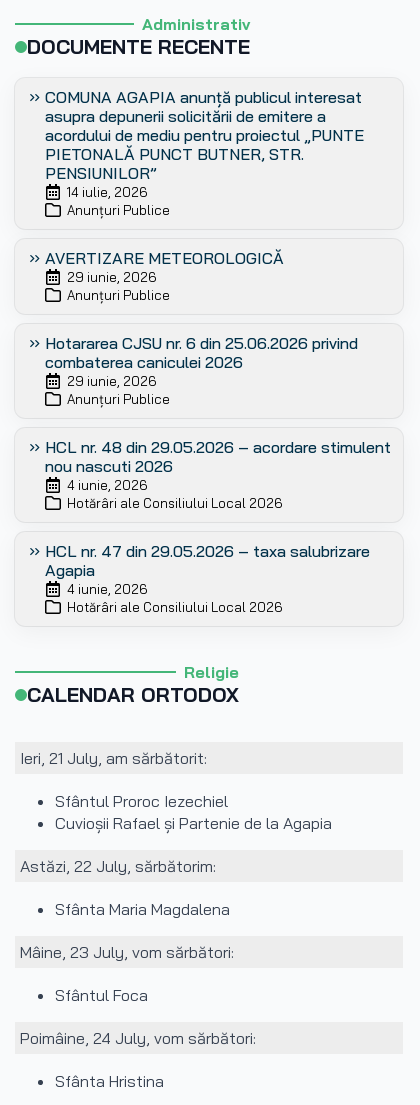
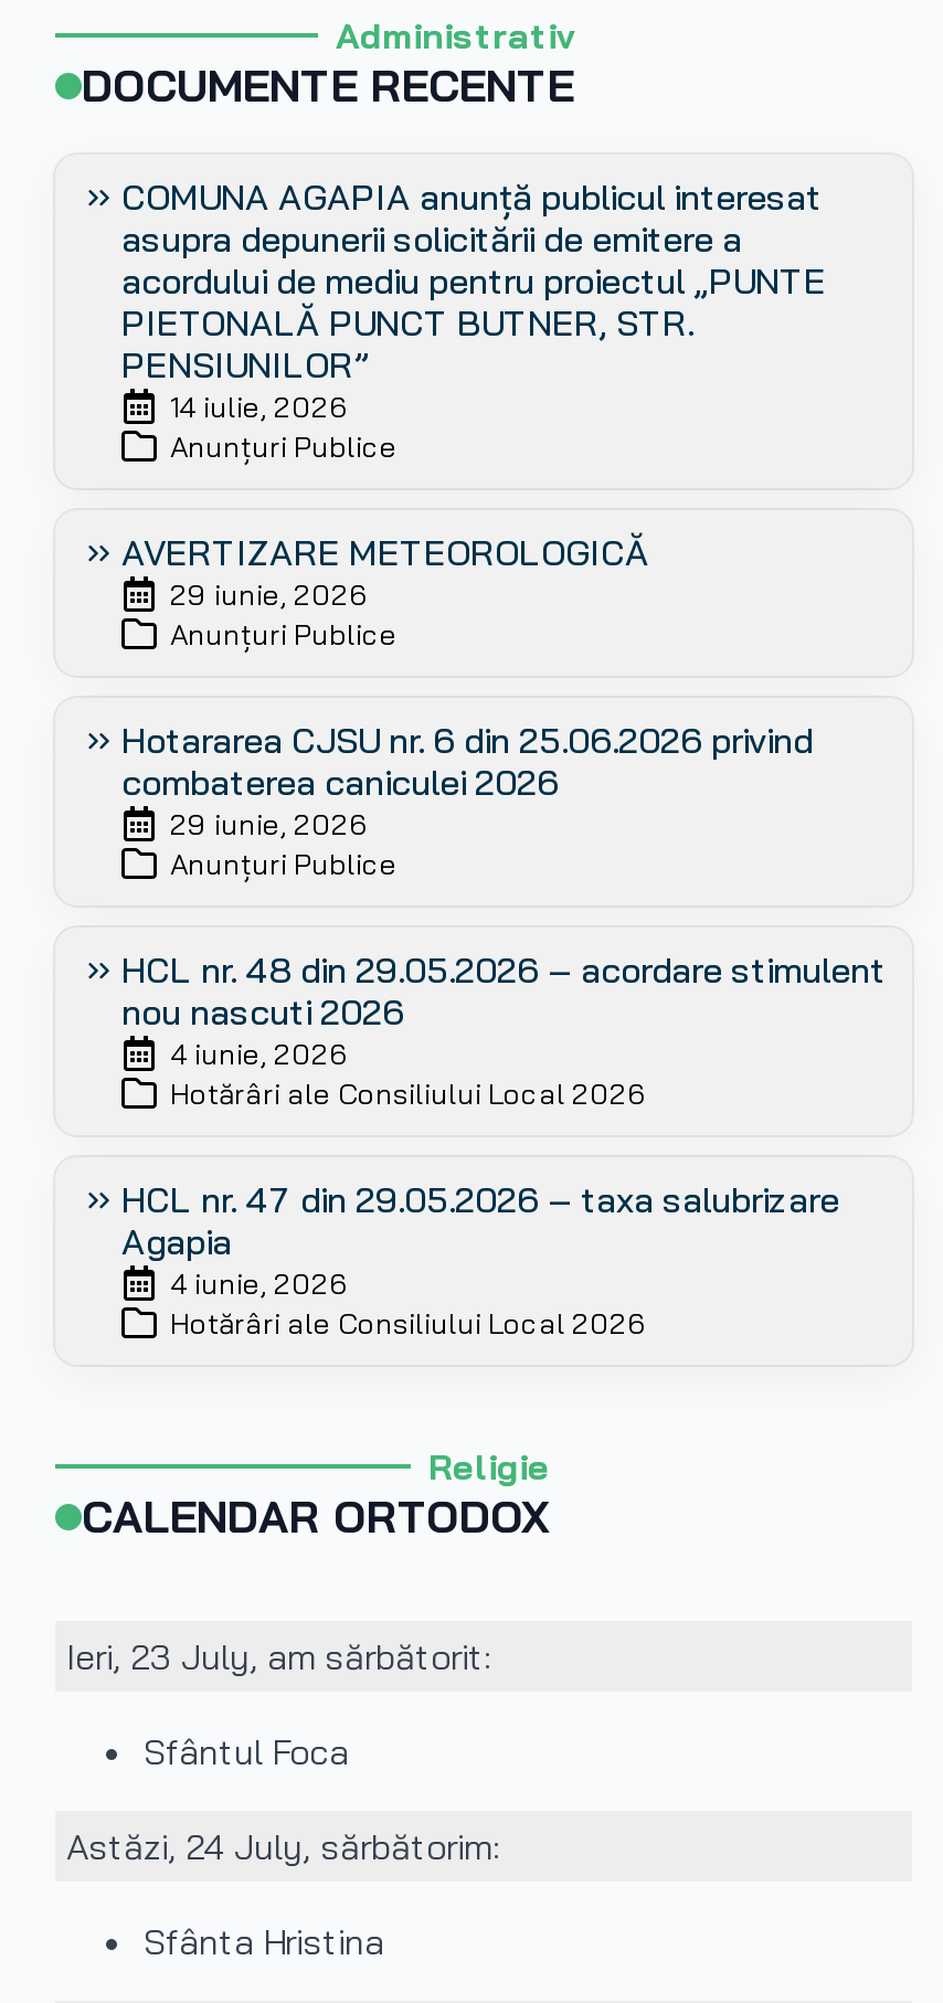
[20,748,332,962] Ieri, 21 July, am sărbătorit: | Sfântul Proroc Iezechiel | Cuvioșii Rafael și Partenie de la Agapia | Astăzi, 22 July, sărbătorim: | Sfânta Maria Magdalena | Mâine, 23 July, vom sărbători: -> [66,1634,490,1678] Ieri, 23 July, am sărbătorit:
[20,1028,256,1048] Poimâine, 24 July, vom sărbători: -> [66,1824,499,1868] Astăzi, 24 July, sărbătorim:

